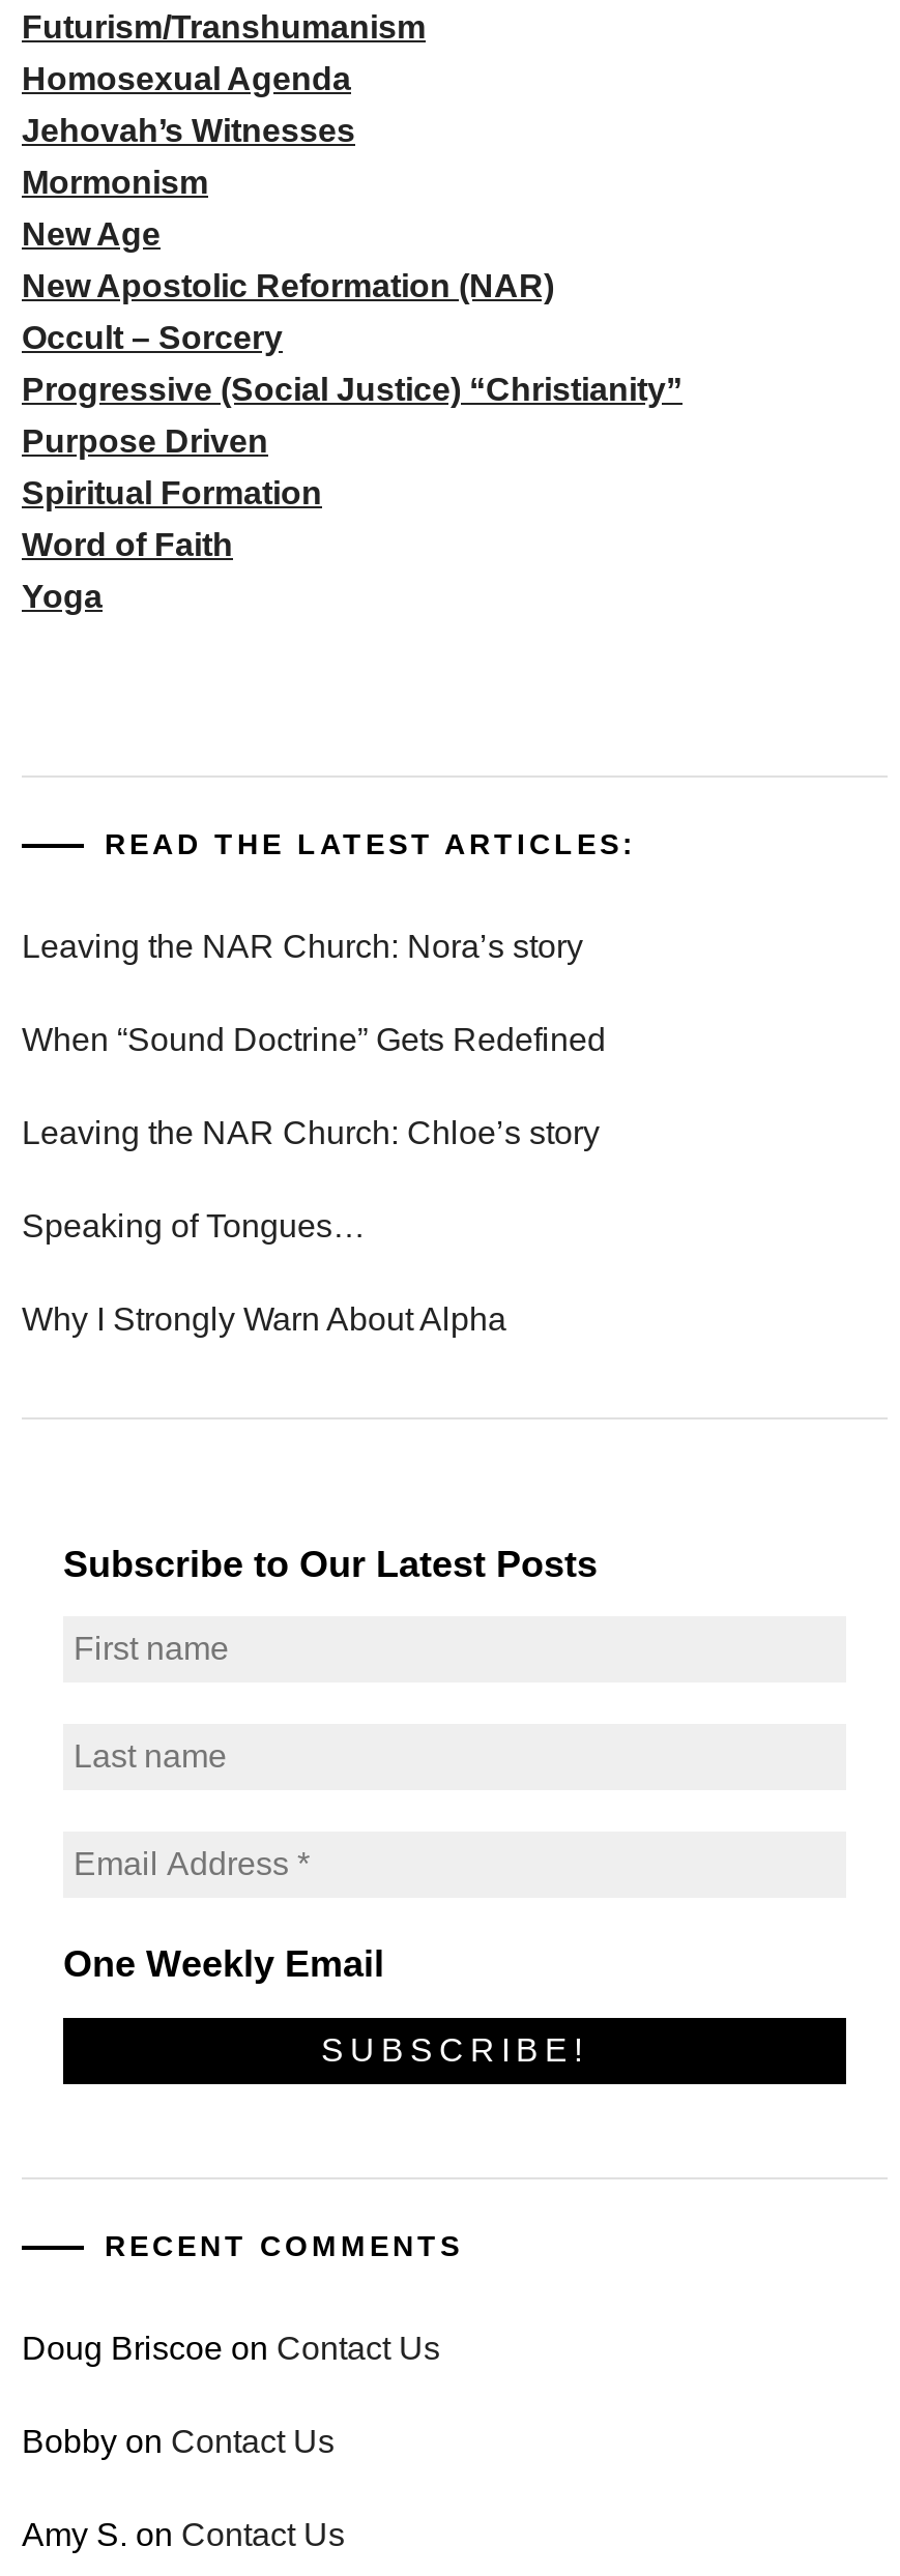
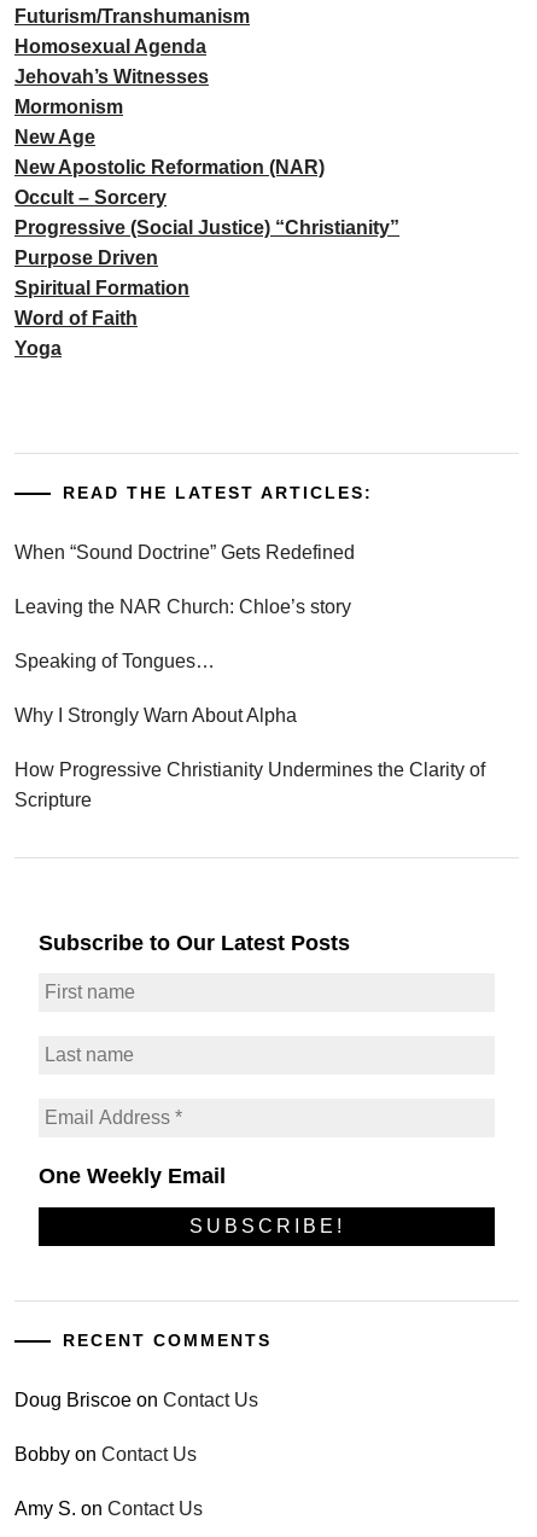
[22,929,583,964] Leaving the NAR Church: Nora’s story -> none
moved [22,1022,606,1337] -> [14,542,355,726]: When “Sound Doctrine” Gets Redefined | Leaving the NAR Church: Chloe’s story | Speaking of Tongues… | Why I Strongly Warn About Alpha
none -> [14,759,485,810] How Progressive Christianity Undermines the Clarity of | Scripture

